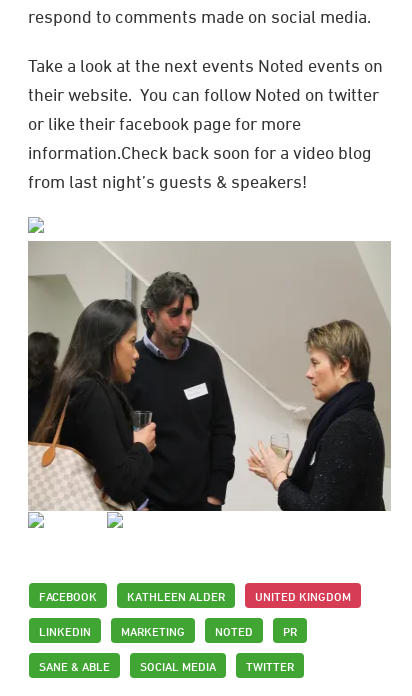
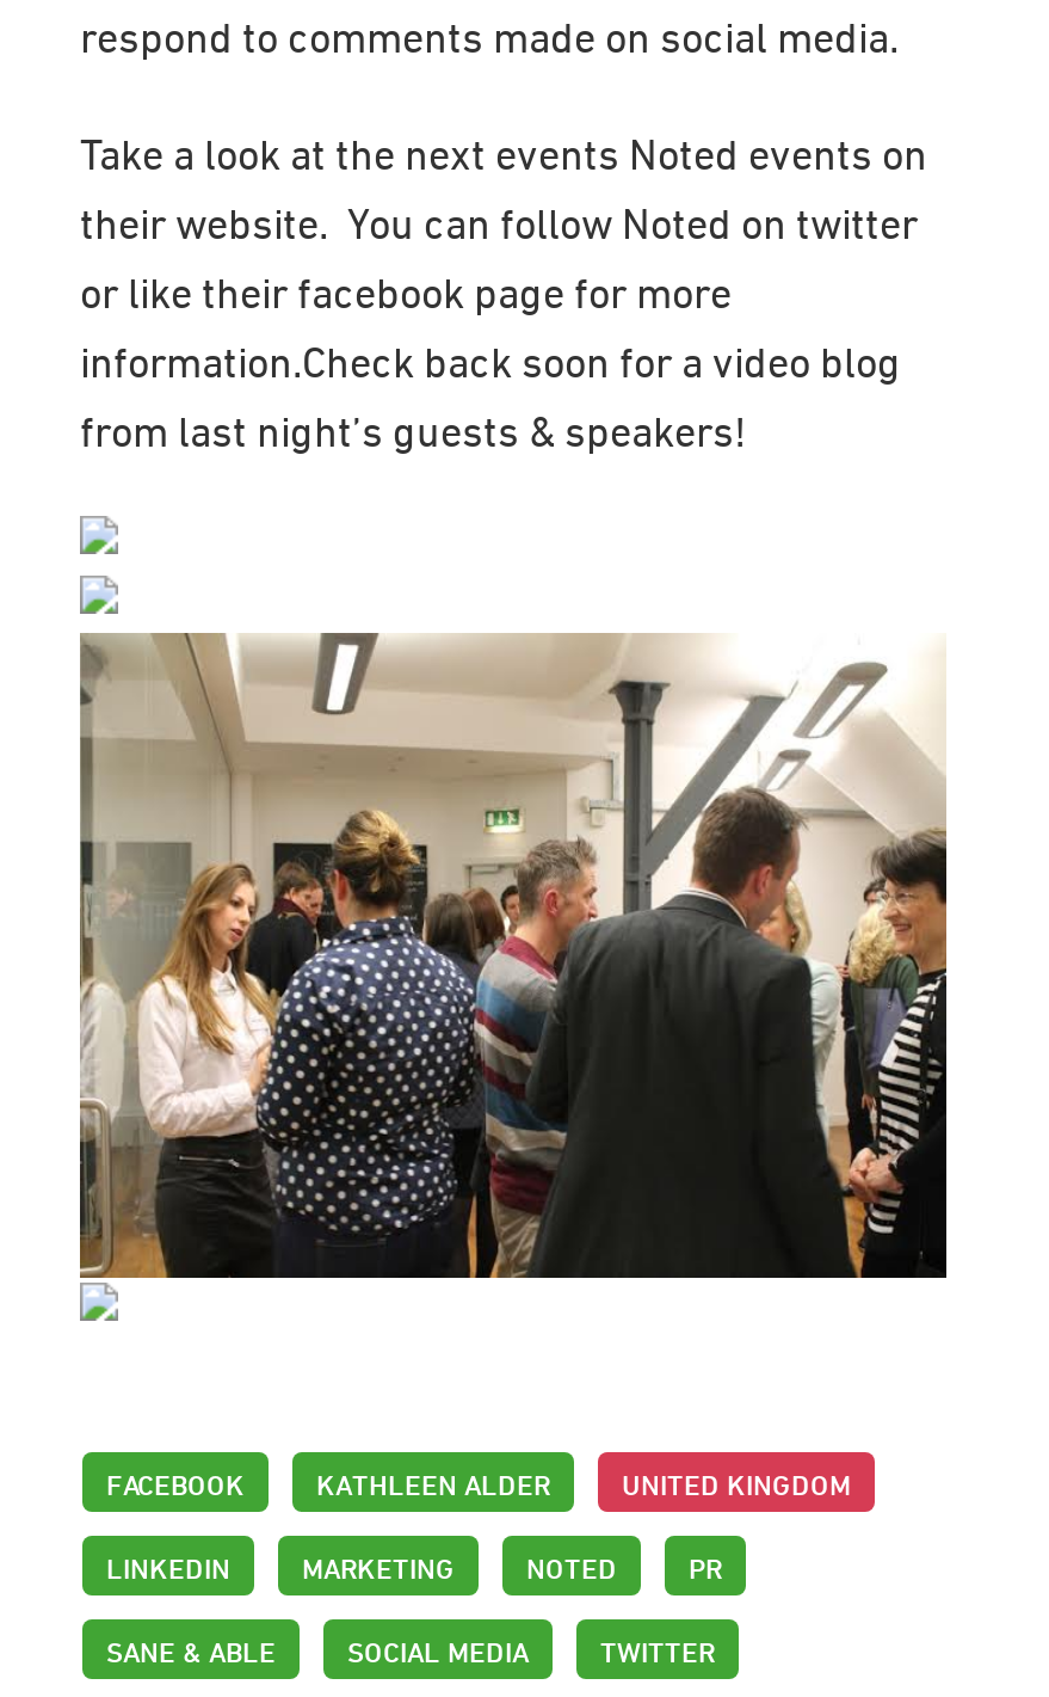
[27,241,391,529] [image] -> [78,633,949,1280] [image]

